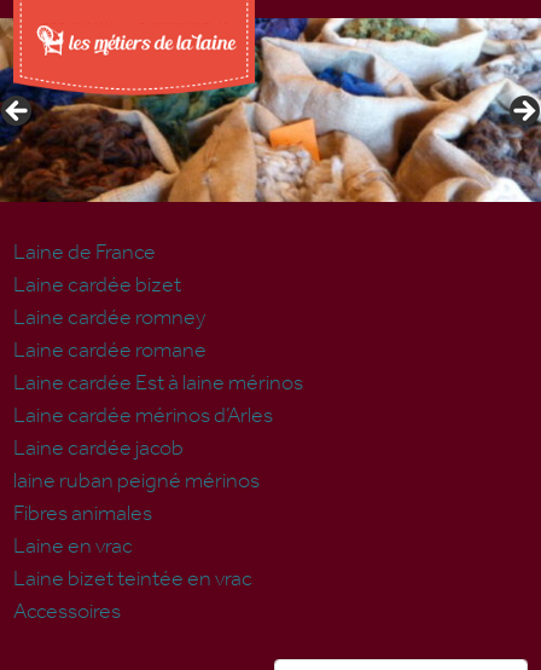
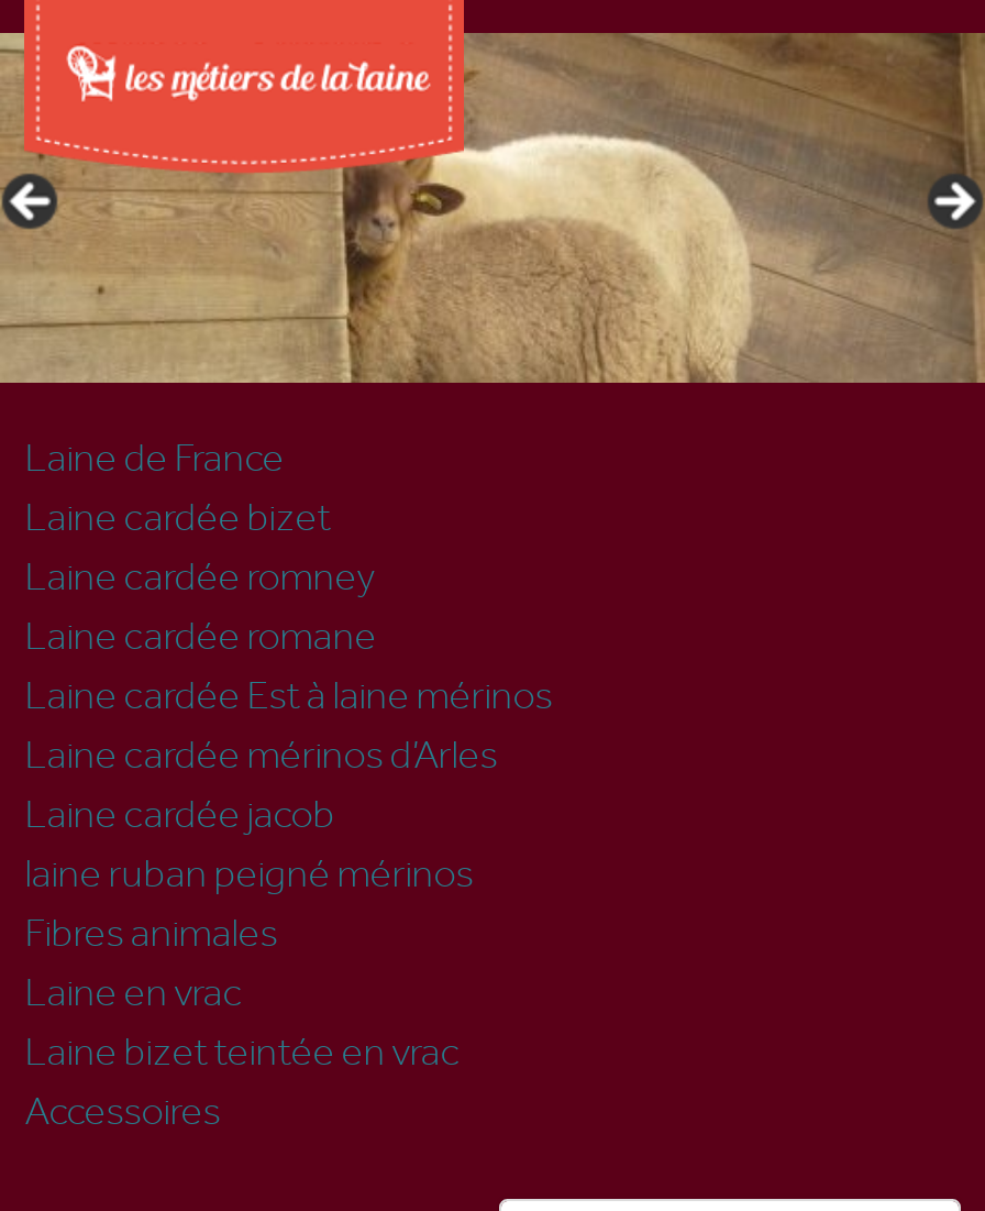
[4,17,537,210] [image] -> [7,31,978,385] [image]

